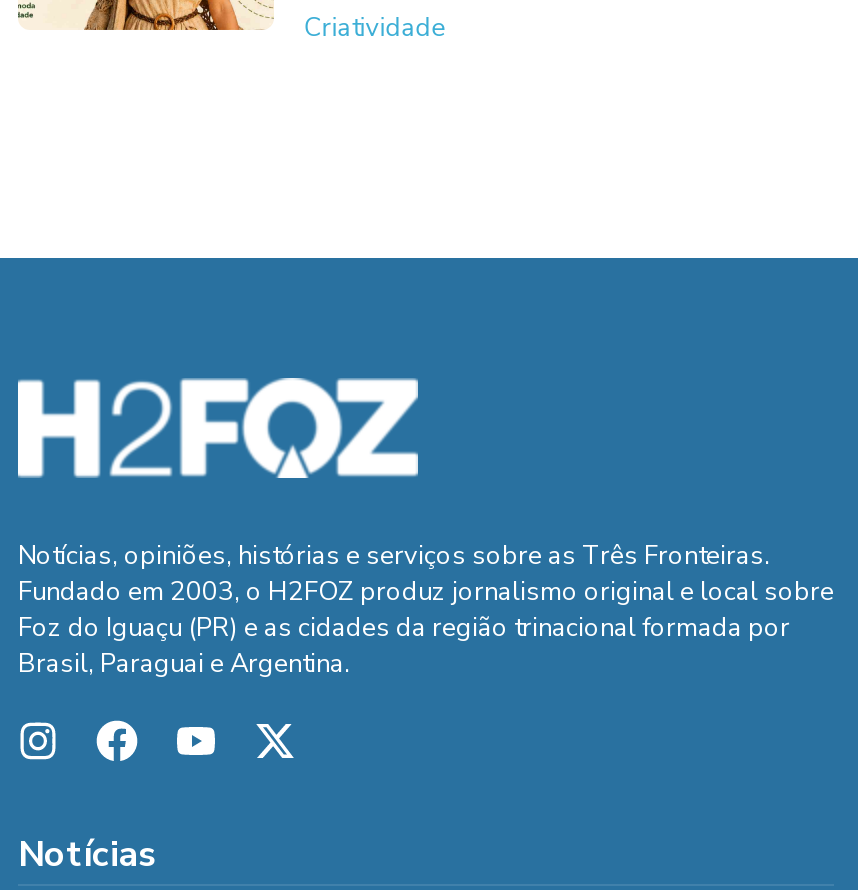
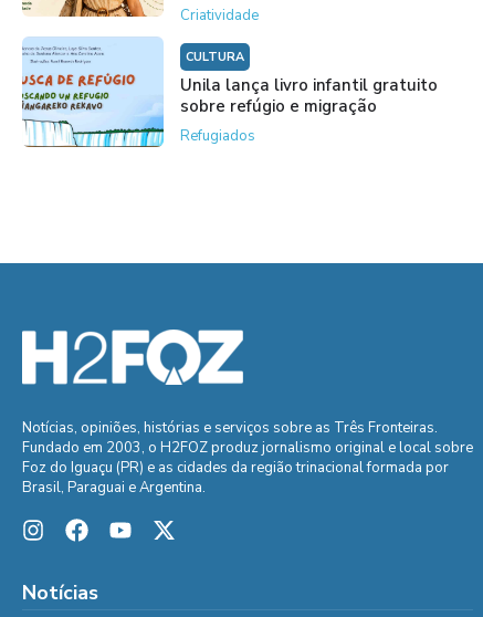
none -> [21,36,437,148] [image] | CULTURA | Unila lança livro infantil gratuito | sobre refúgio e migração | Refugiados

